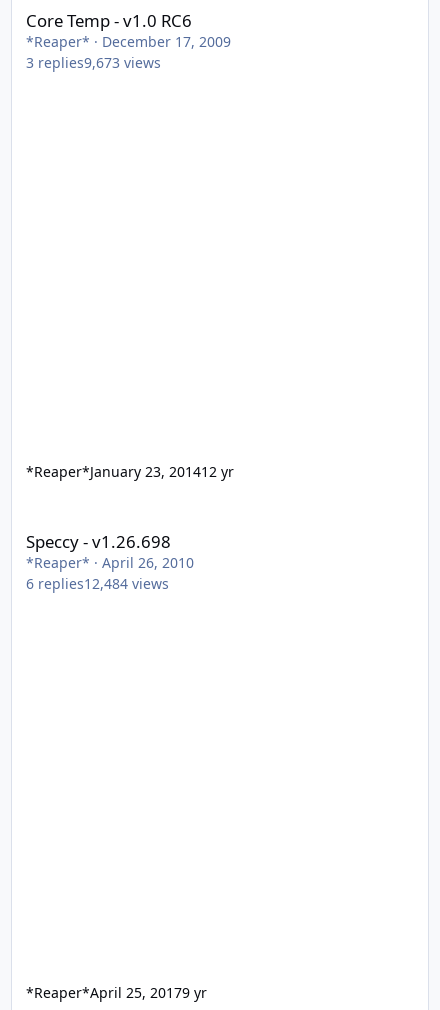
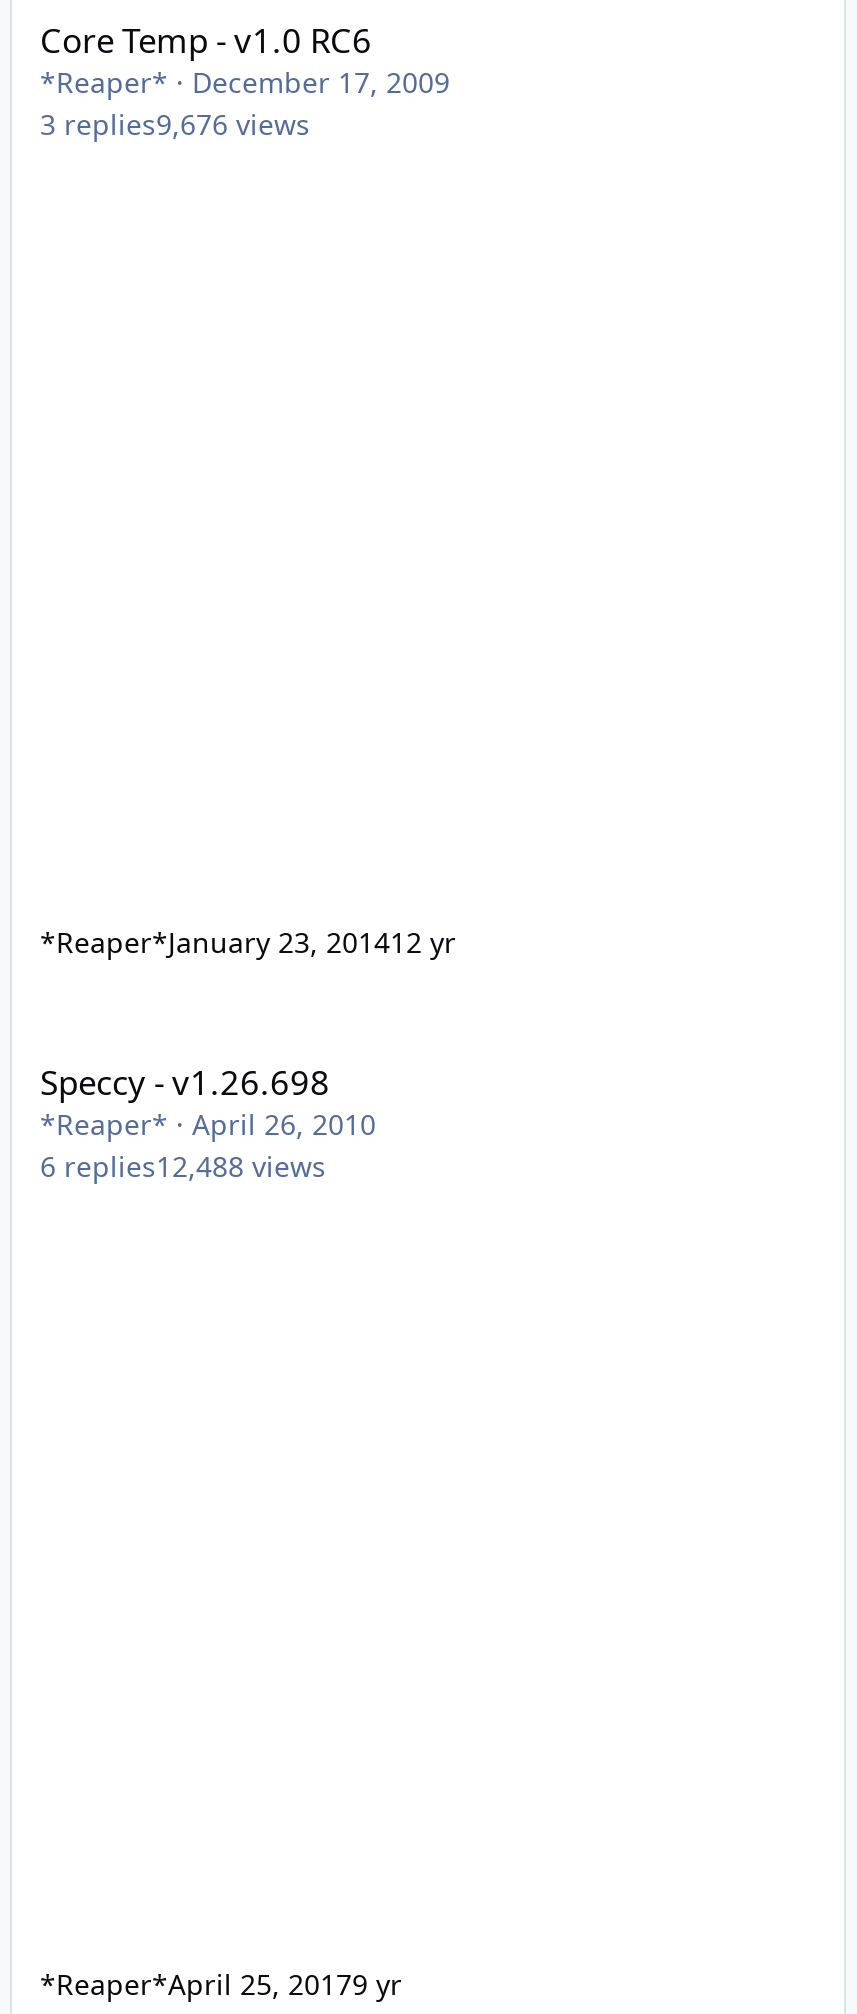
[26,53,161,72] 3 replies9,673 views -> [40,104,310,142] 3 replies9,676 views
[26,574,169,593] 6 replies12,484 views -> [40,1146,326,1184] 6 replies12,488 views

